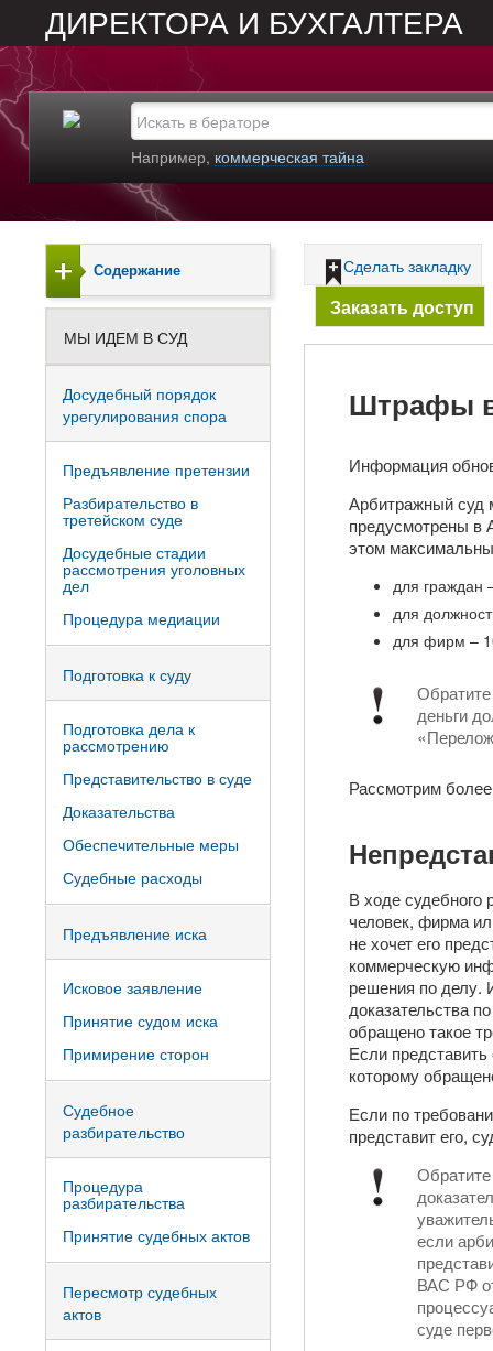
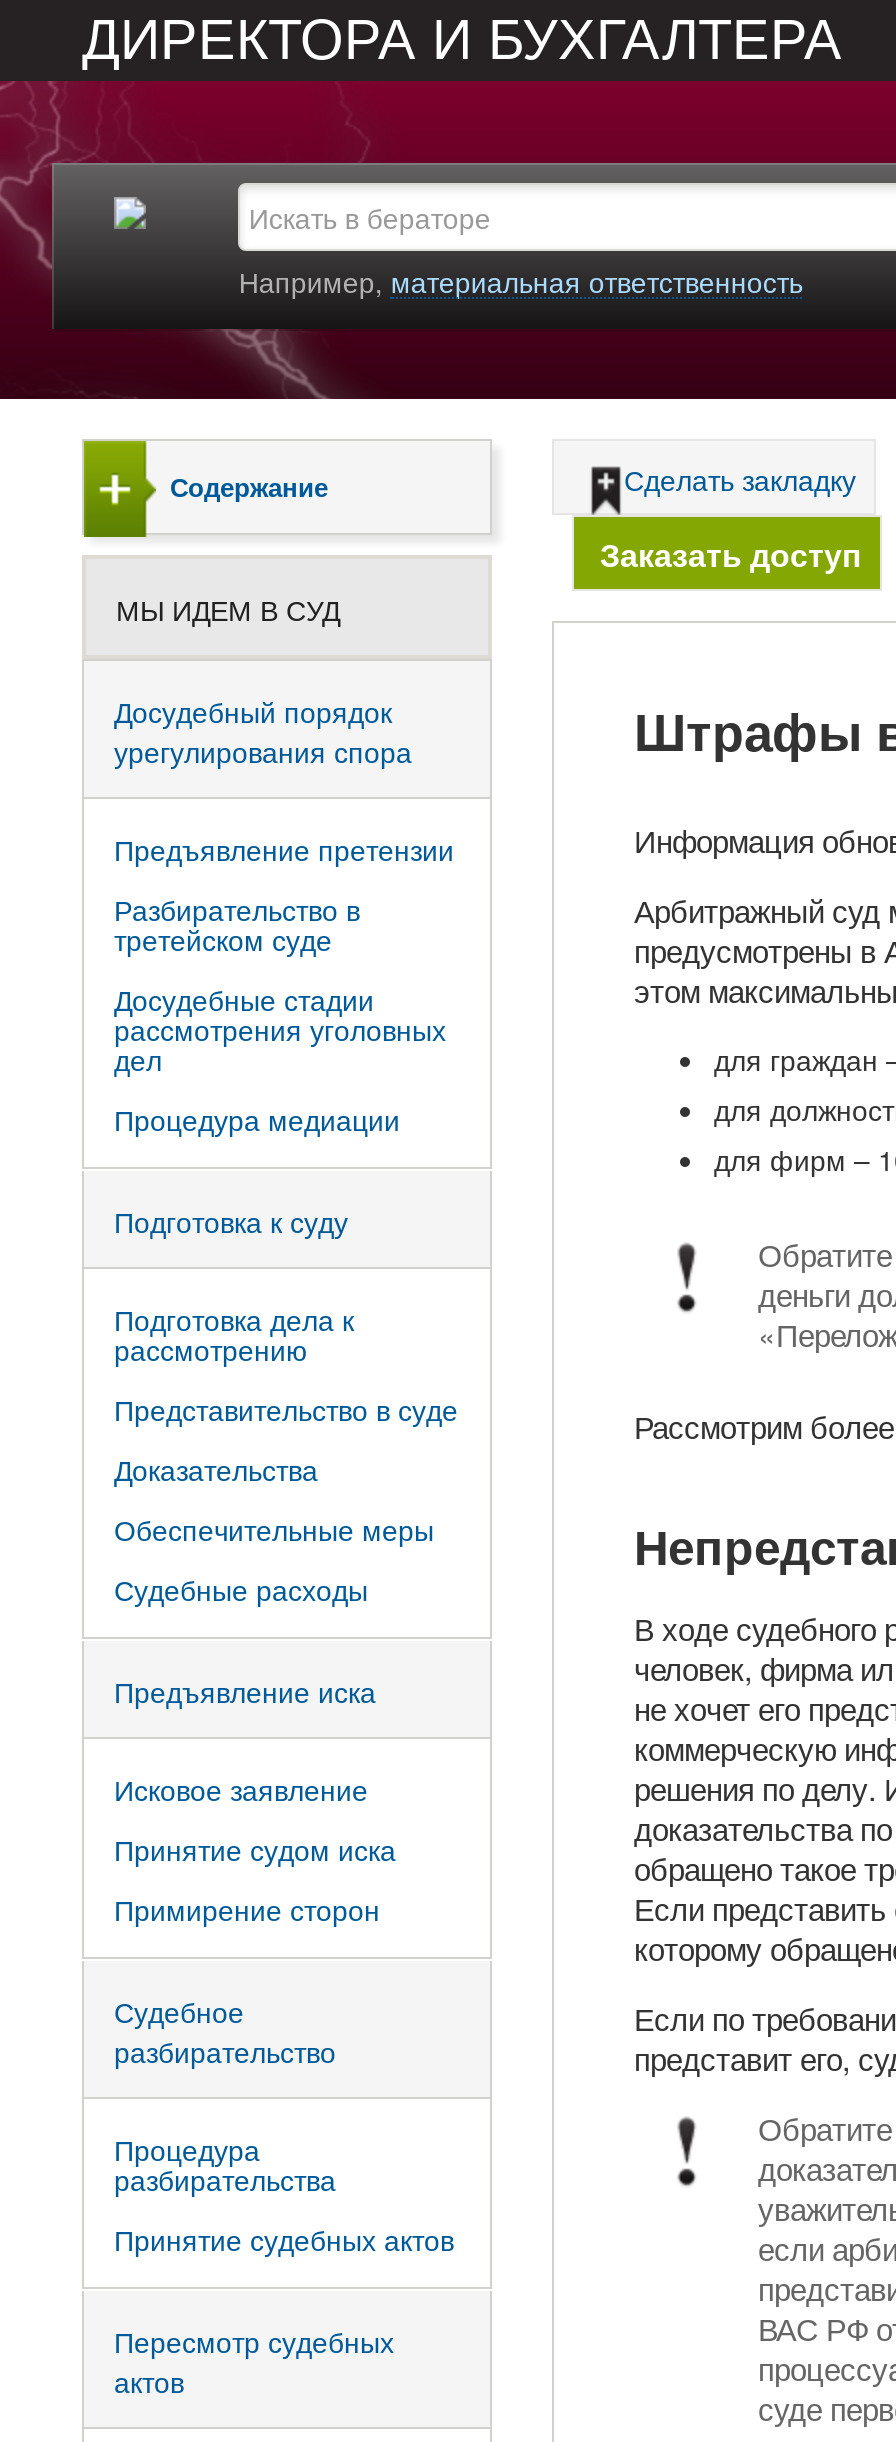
[131,145,365,167] Например, коммерческая тайна -> [239,261,803,301] Например, материальная ответственность

